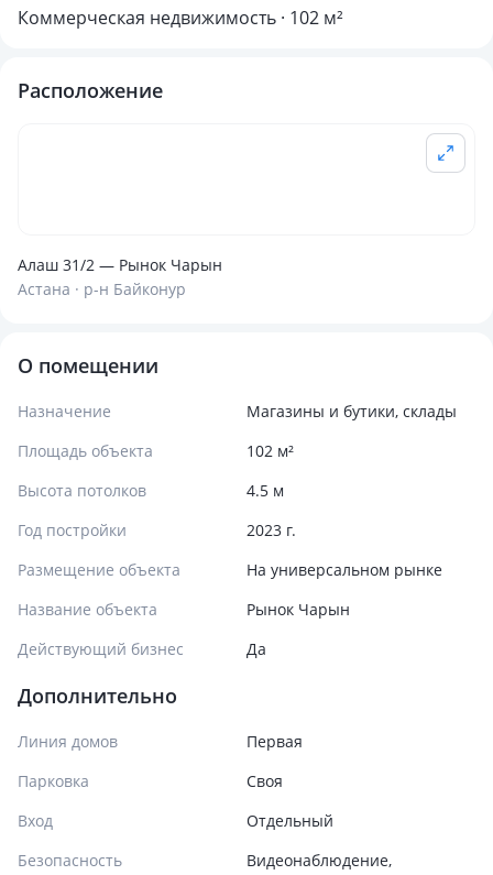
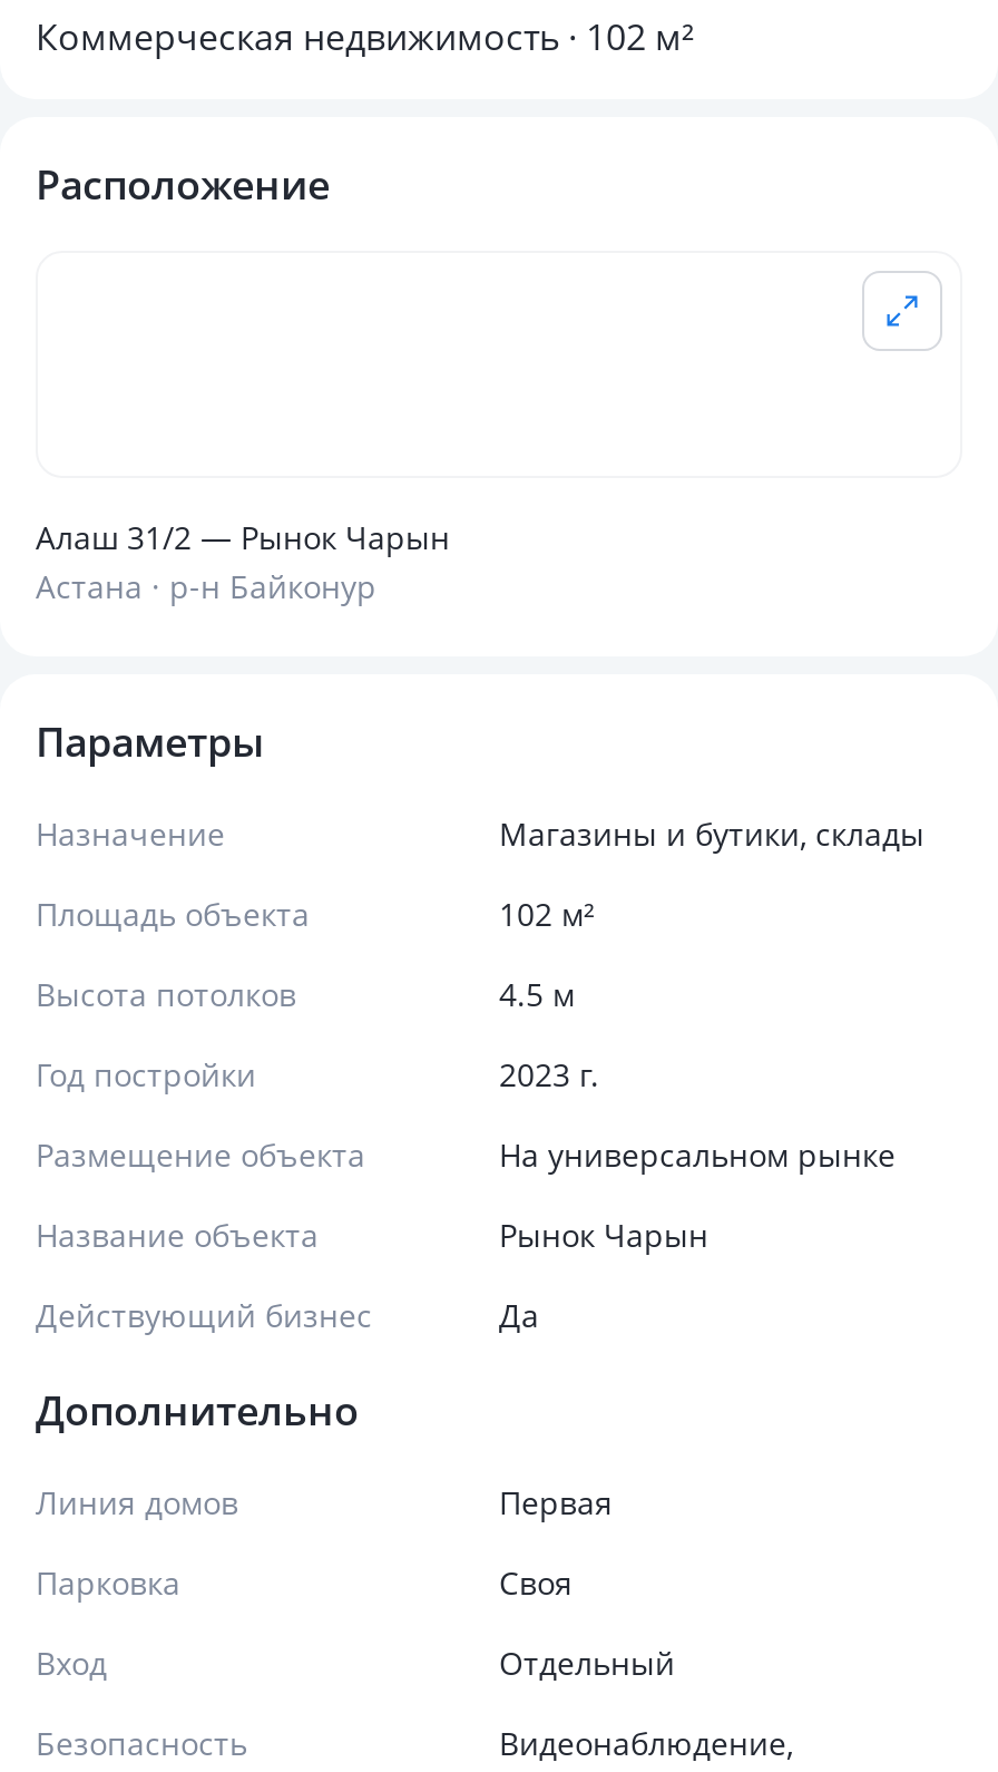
[18,352,158,379] О помещении -> [36,713,265,767] Параметры

